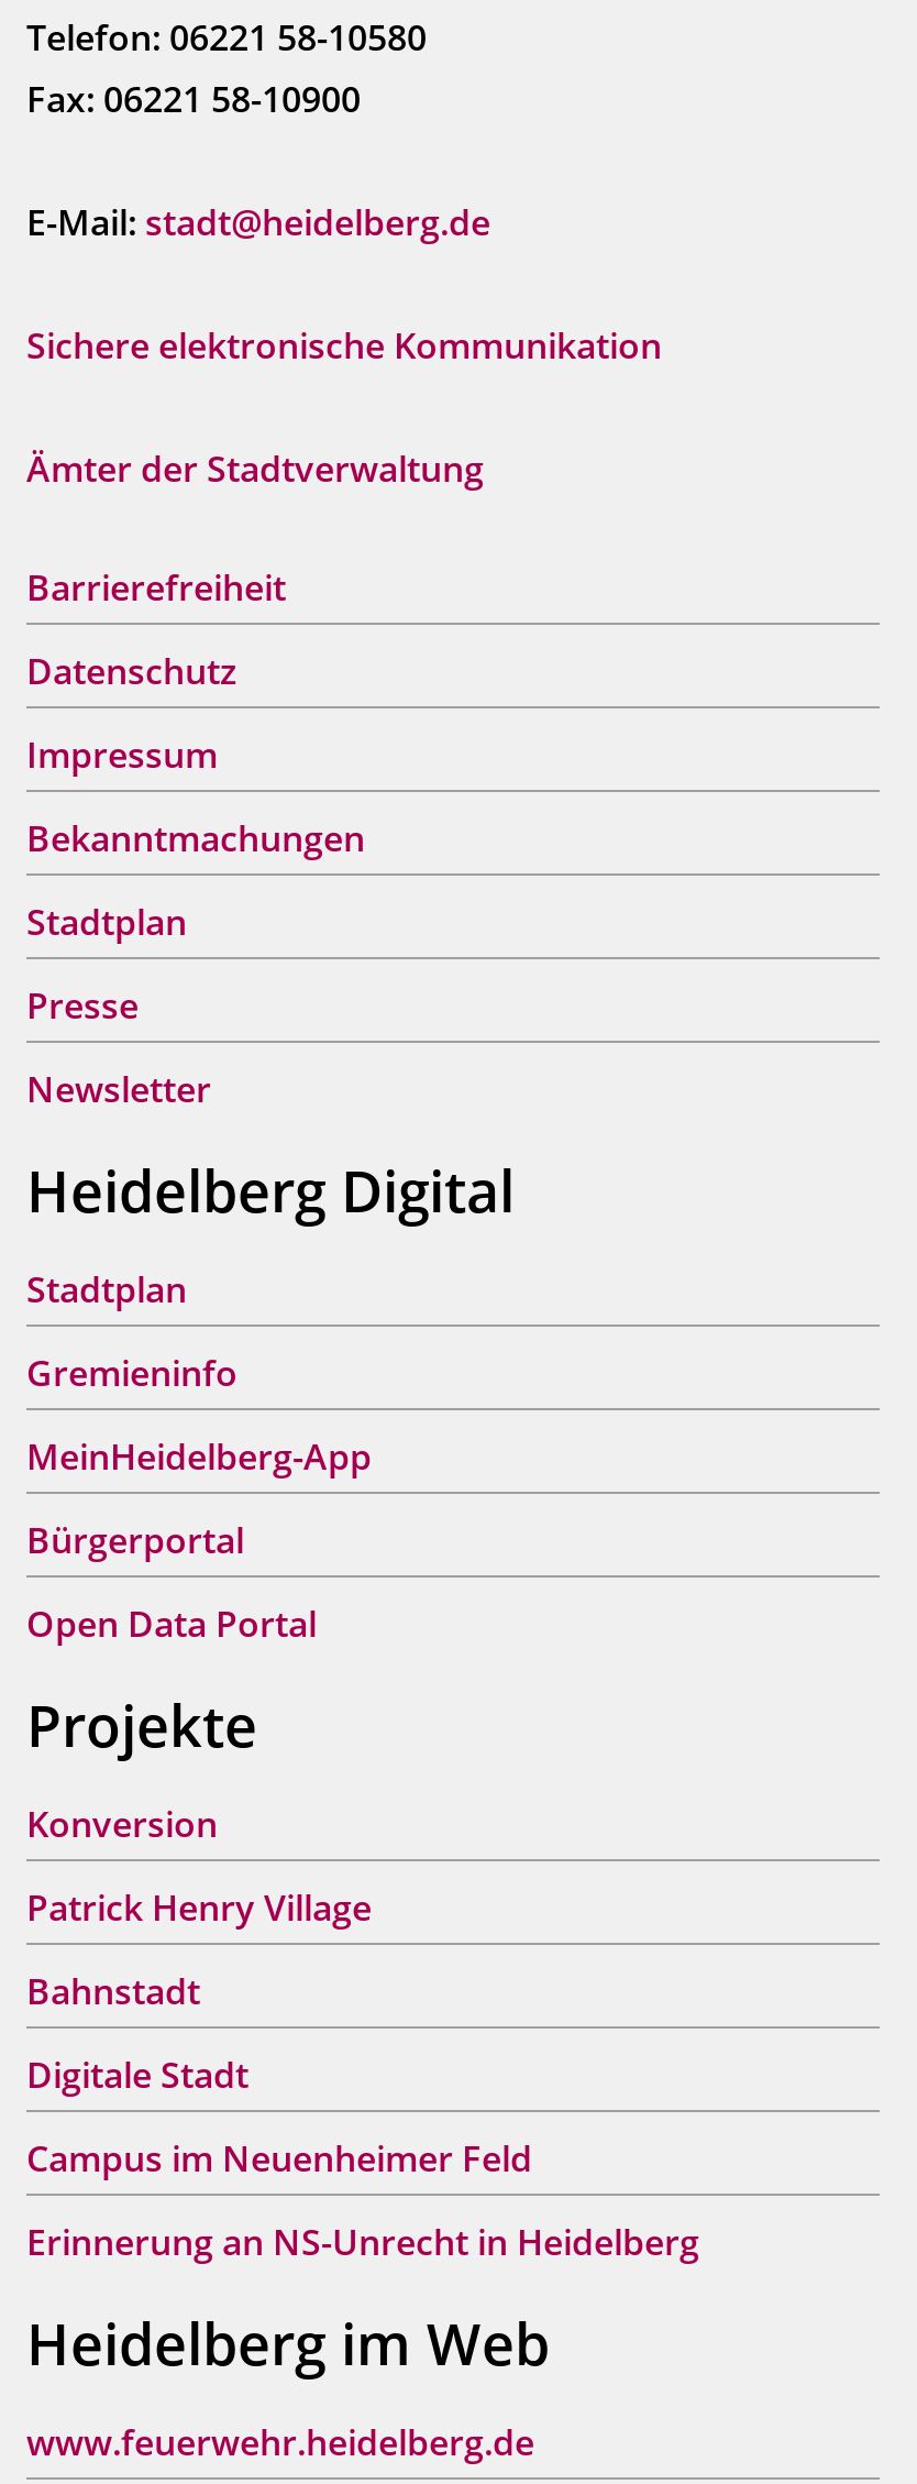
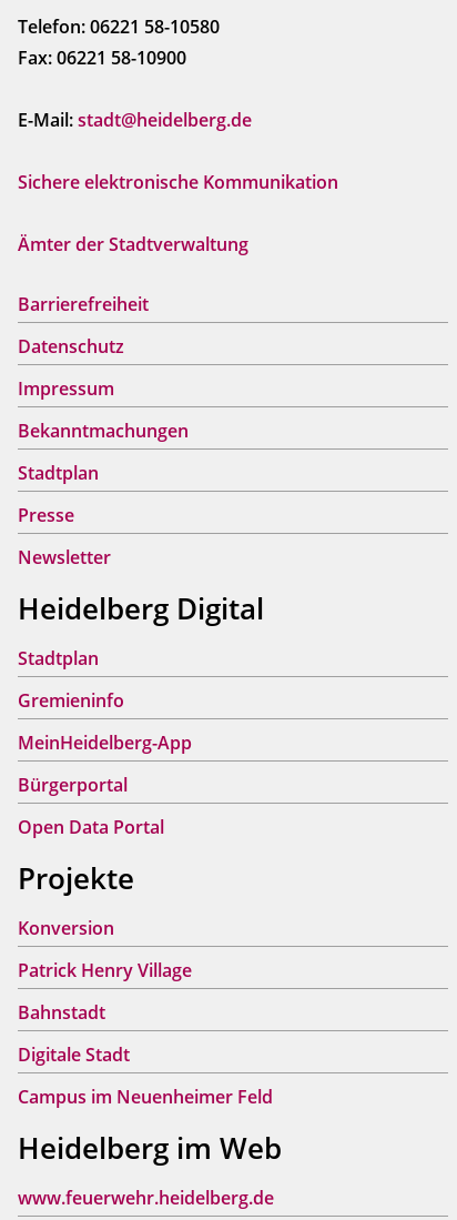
[26,2218,699,2267] Erinnerung an NS-Unrecht in Heidelberg -> none

